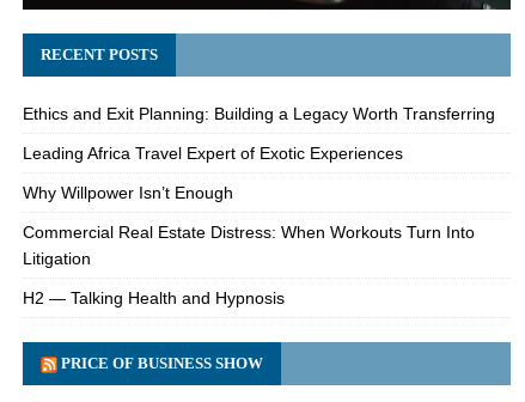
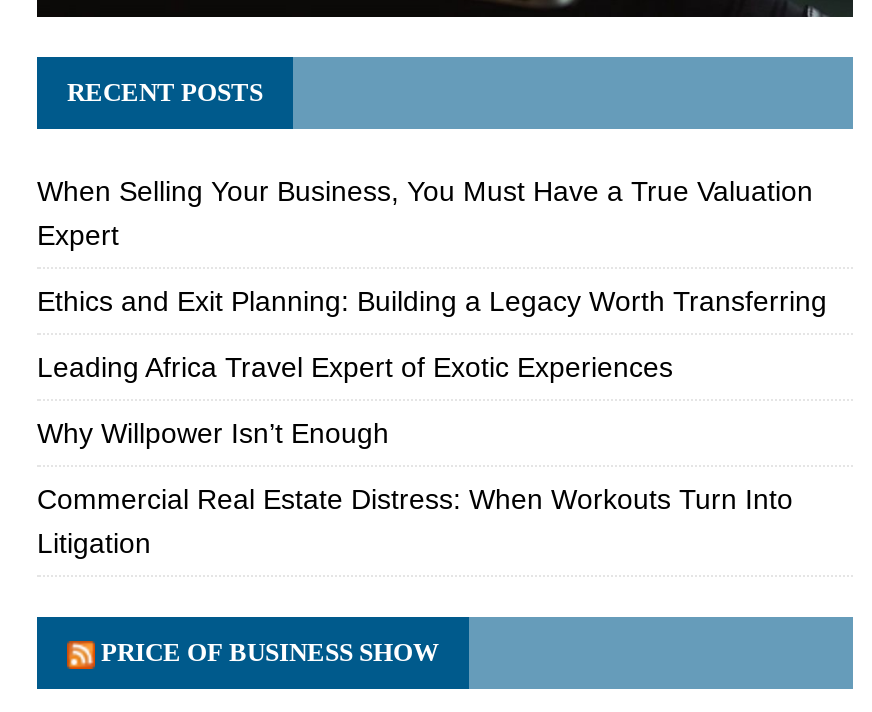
none -> [37,174,813,250] When Selling Your Business, You Must Have a True Valuation | Expert
moved [23,104,495,268] -> [37,284,827,558]: Ethics and Exit Planning: Building a Legacy Worth Transferring | Leading Africa Travel Expert of Exotic Experiences | Why Willpower Isn’t Enough | Commercial Real Estate Distress: When Workouts Turn Into | Litigation
[23,289,285,308] H2 — Talking Health and Hypnosis -> none

